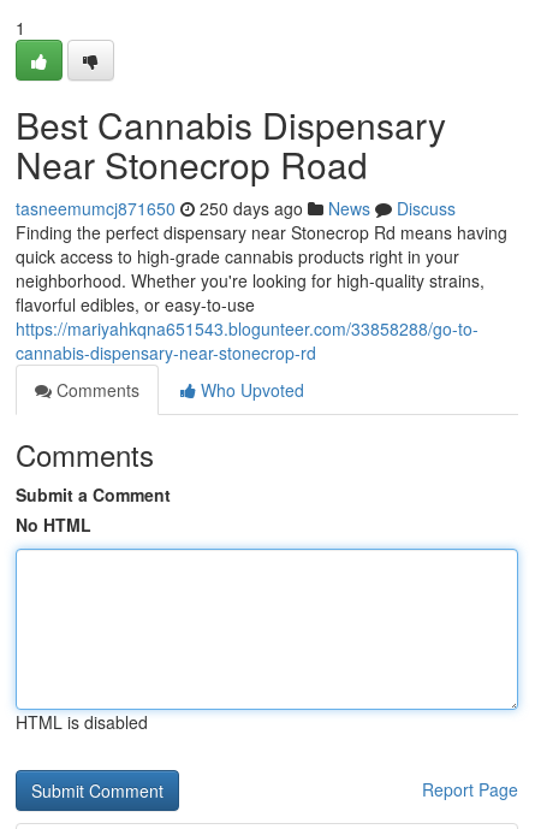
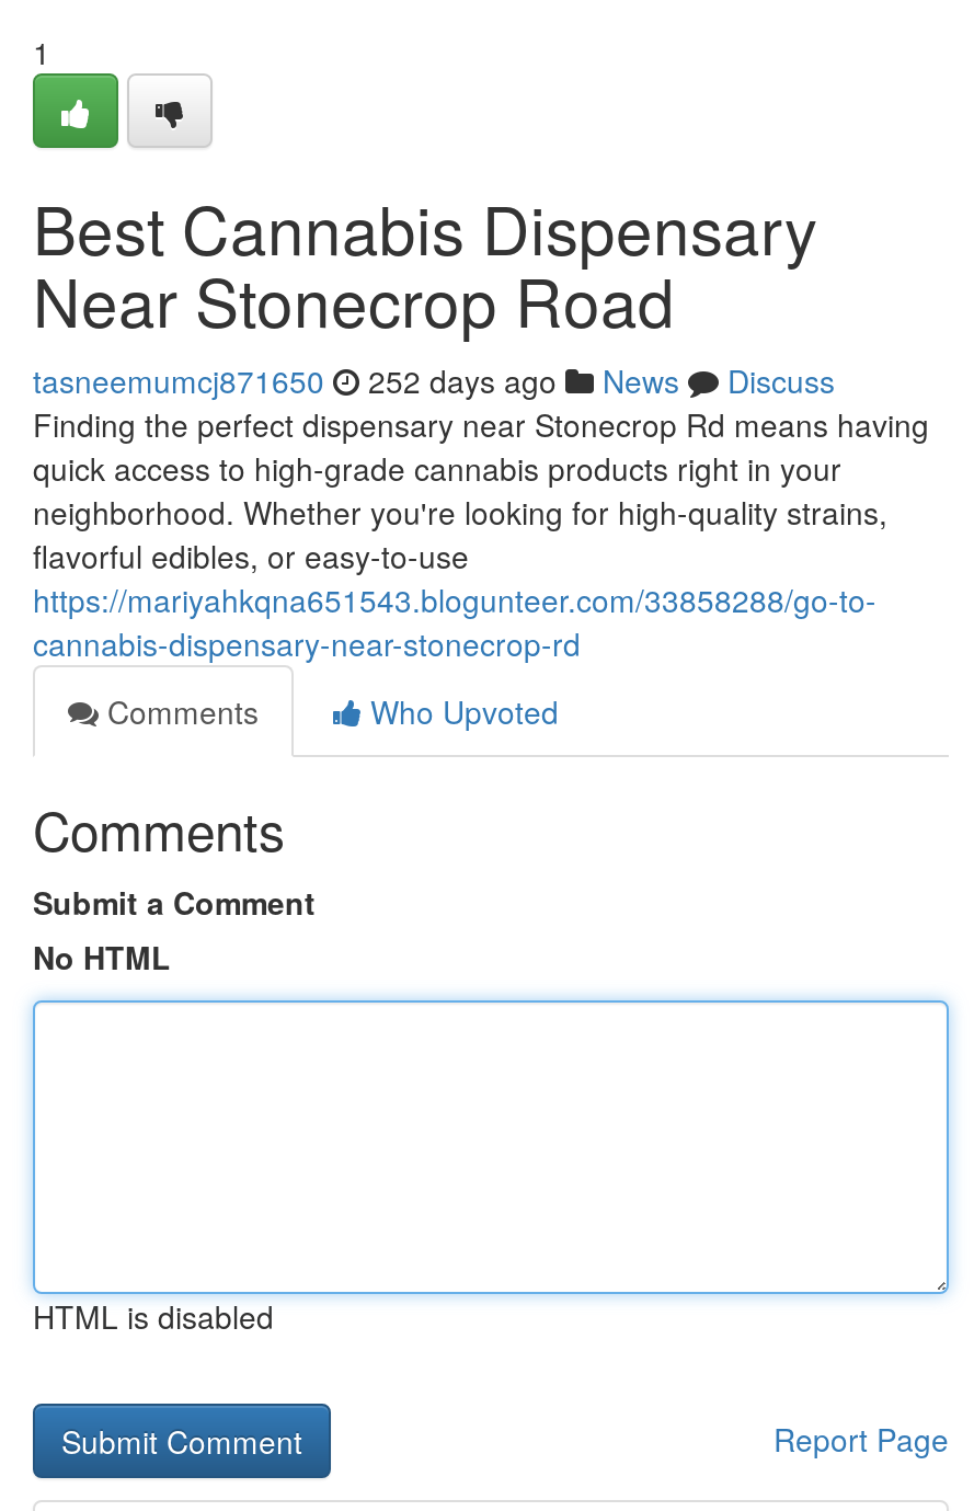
[16,196,456,220] tasneemumcj871650 250 days ago News Discuss -> [33,358,835,402] tasneemumcj871650 252 days ago News Discuss

